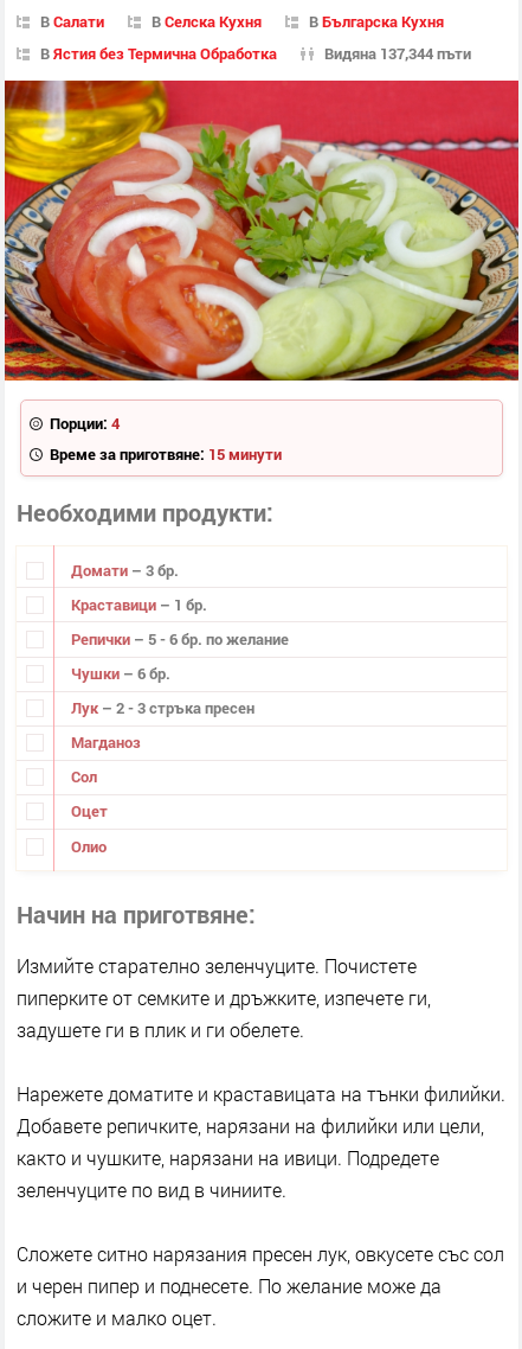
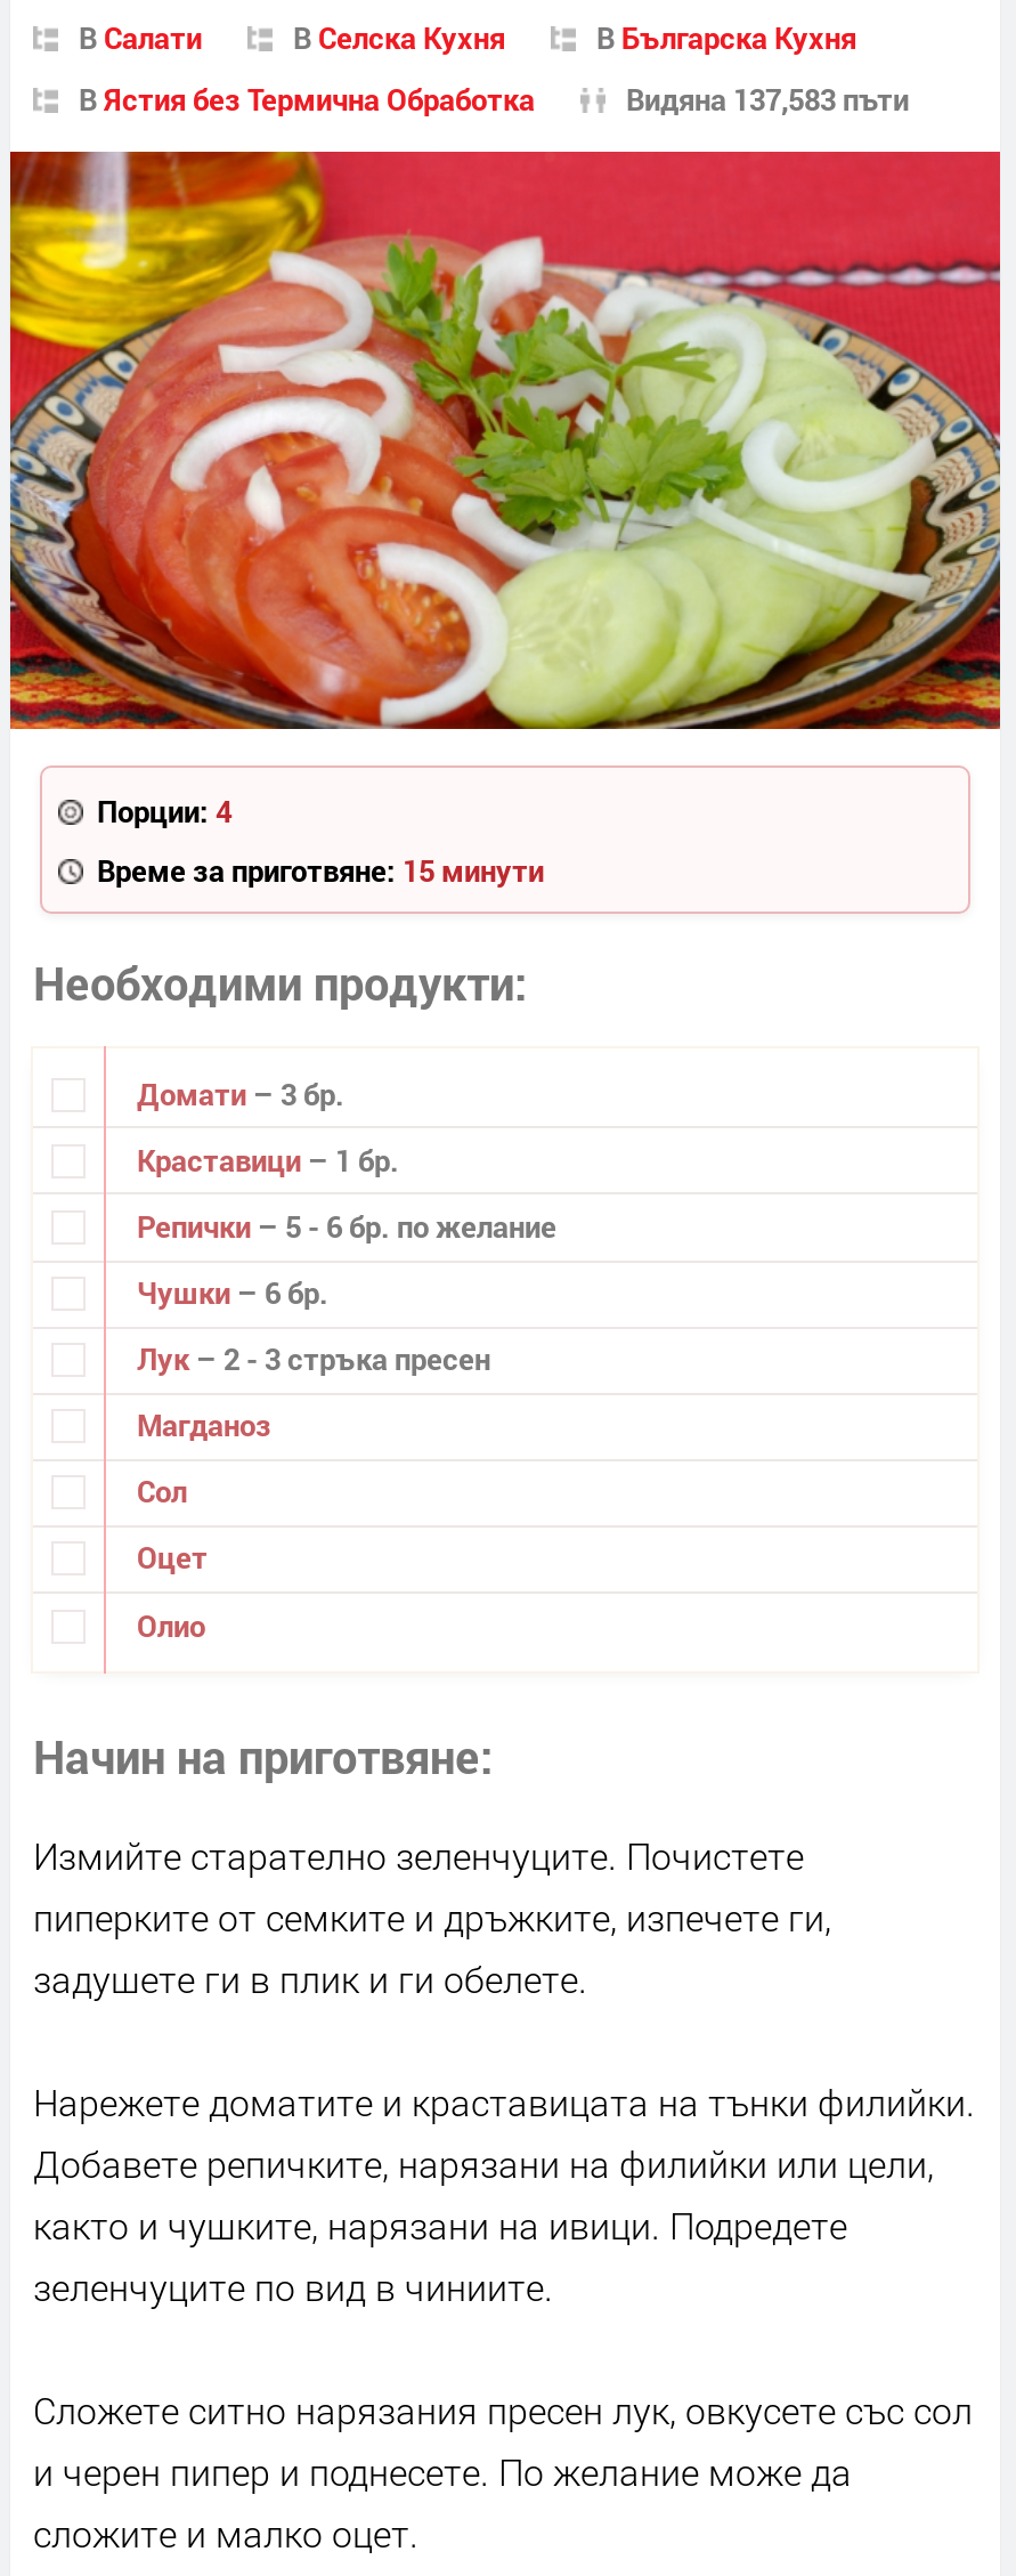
[324,43,471,64] Видяна 137,344 пъти -> [626,78,909,120] Видяна 137,583 пъти

